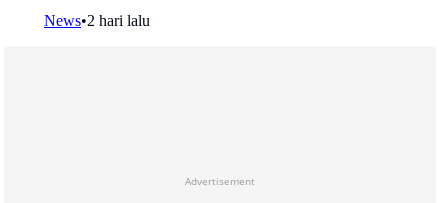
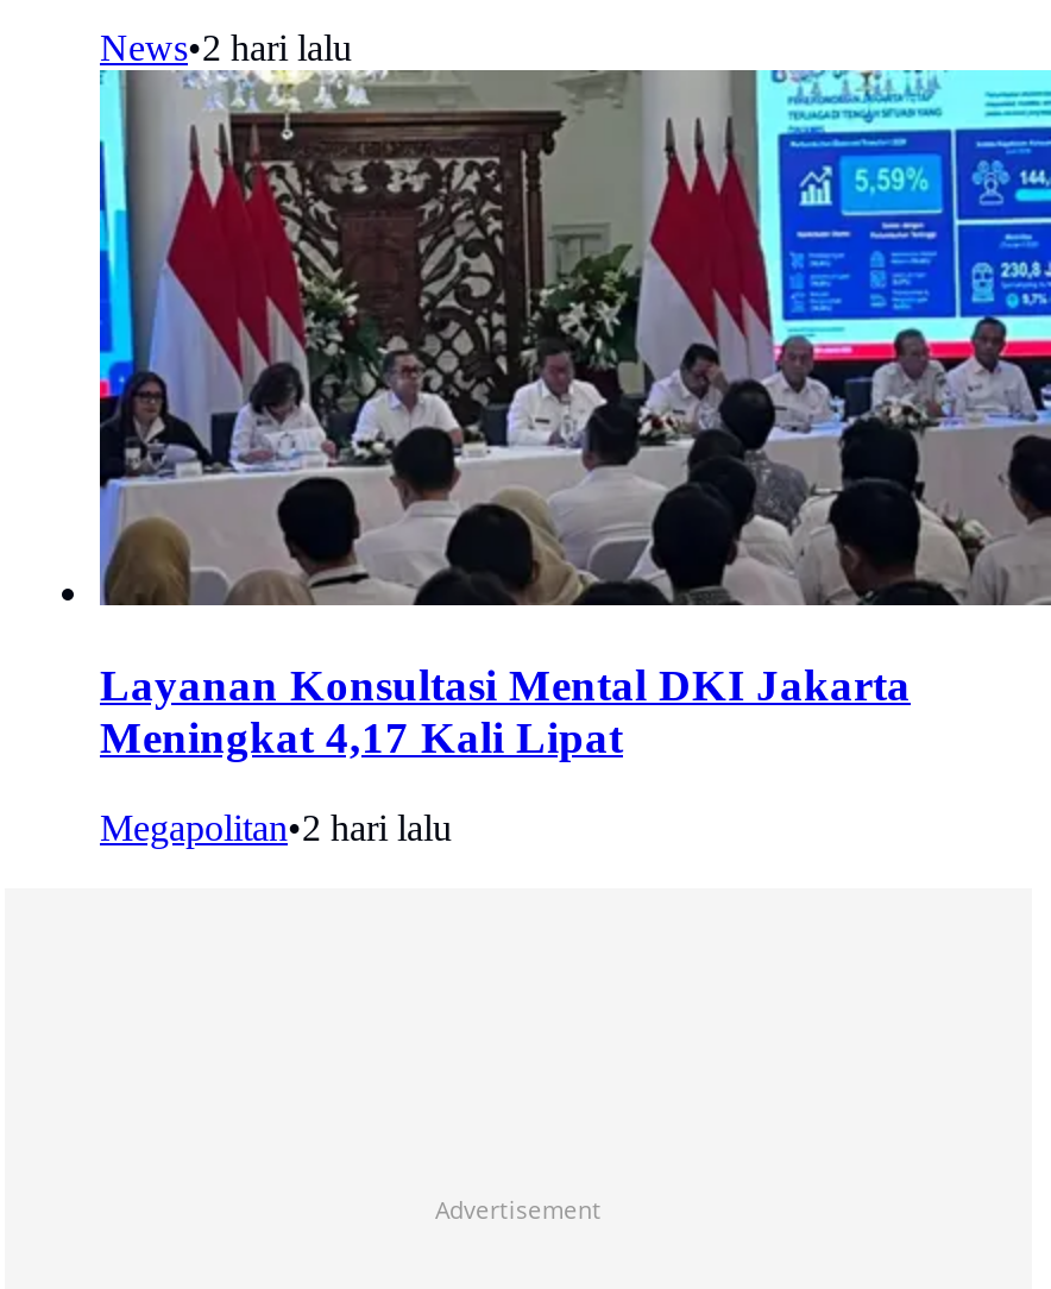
none -> [97,67,1044,849] [image] | Layanan Konsultasi Mental DKI Jakarta | Meningkat 4,17 Kali Lipat | Megapolitan•2 hari lalu

